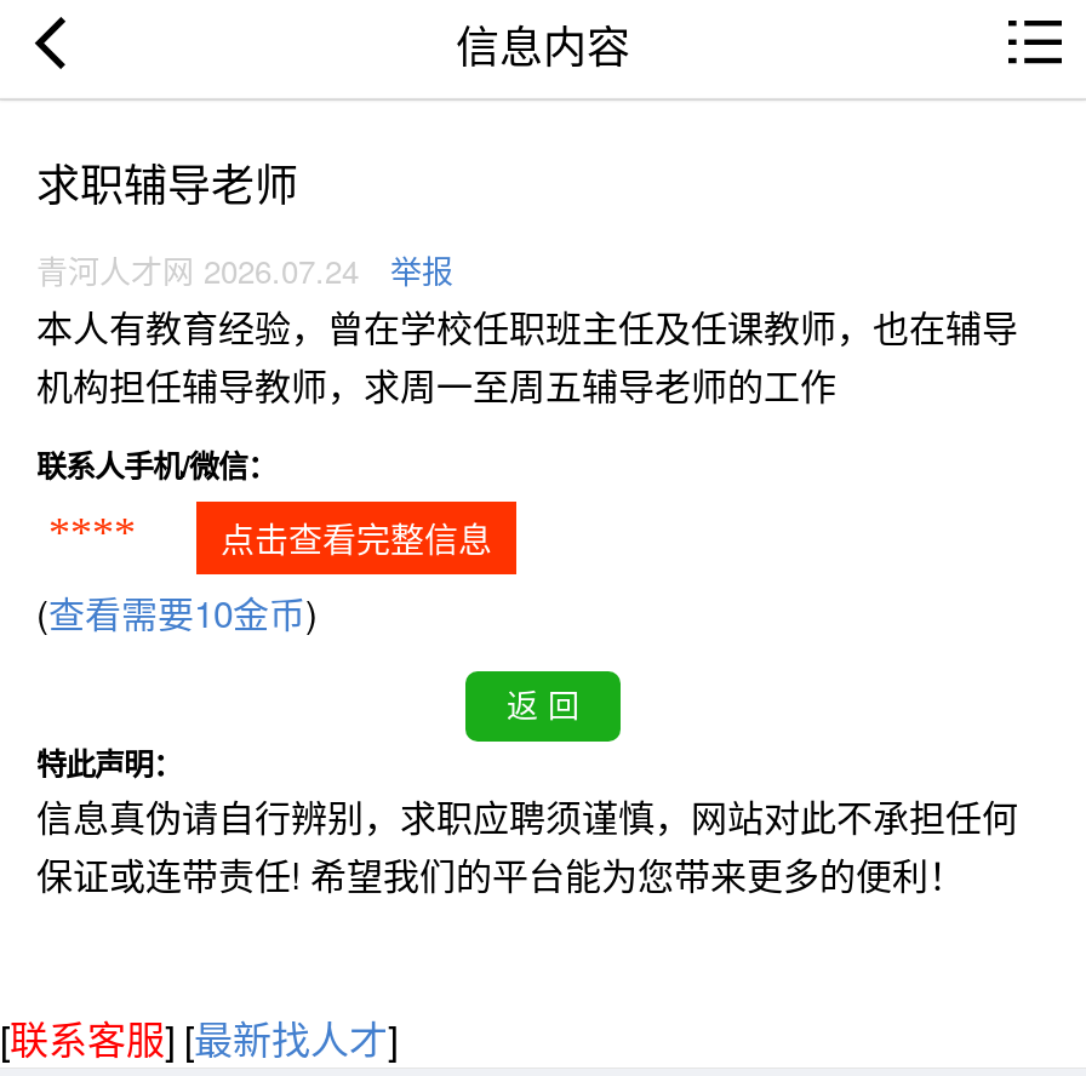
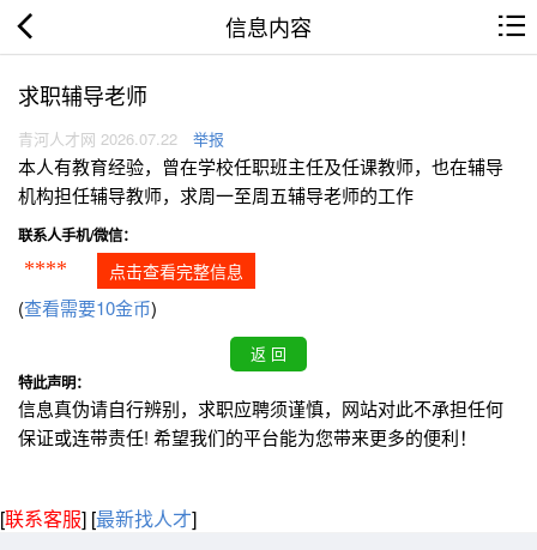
[36,248,453,294] 青河人才网 2026.07.24 举报 -> [18,127,224,150] 青河人才网 2026.07.22 举报

